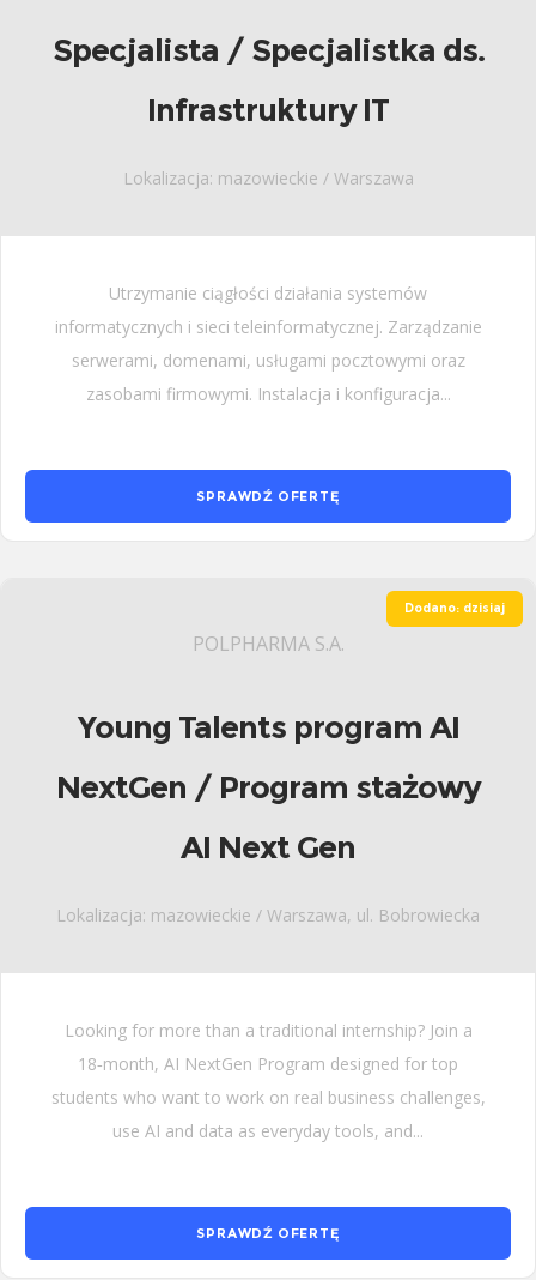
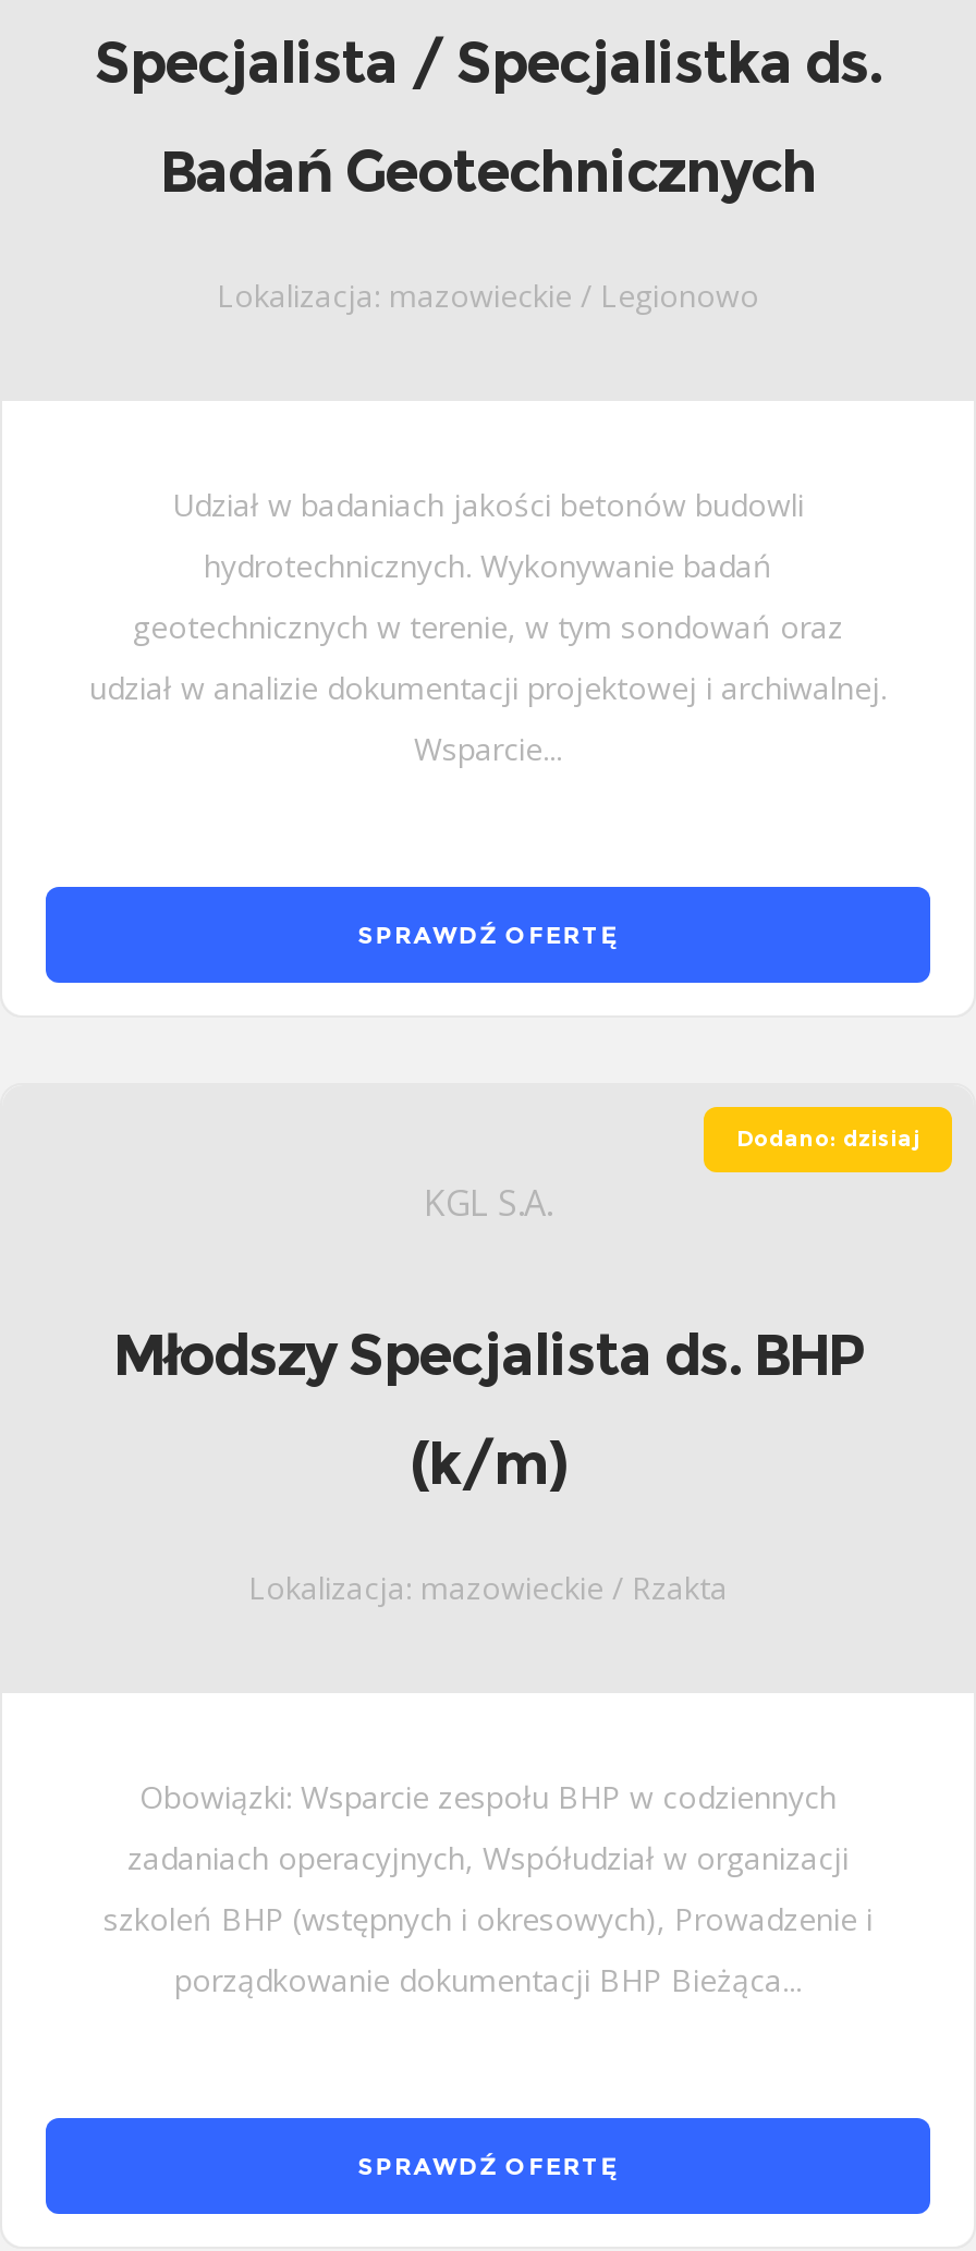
[123,91,413,189] Infrastruktury IT | Lokalizacja: mazowieckie / Warszawa -> [160,137,816,316] Badań Geotechnicznych | Lokalizacja: mazowieckie / Legionowo
[54,282,482,405] Utrzymanie ciągłości działania systemów | informatycznych i sieci teleinformatycznej. Zarządzanie | serwerami, domenami, usługami pocztowymi oraz | zasobami firmowymi. Instalacja i konfiguracja... -> [89,484,887,769] Udział w badaniach jakości betonów budowli | hydrotechnicznych. Wykonywanie badań | geotechnicznych w terenie, w tym sondowań oraz | udział w analizie dokumentacji projektowej i archiwalnej. | Wsparcie...
moved [197,488,505,616] -> [358,919,919,1153]: SPRAWDŹ OFERTĘ | Dodano: dzisiaj
[56,630,480,926] POLPHARMA S.A. | Young Talents program AI | NextGen / Program stażowy | AI Next Gen | Lokalizacja: mazowieckie / Warszawa, ul. Bobrowiecka -> [113,1179,863,1608] KGL S.A. | Młodszy Specjalista ds. BHP | (k/m) | Lokalizacja: mazowieckie / Rzakta
[51,1019,485,1142] Looking for more than a traditional internship? Join a | 18‑month, AI NextGen Program designed for top | students who want to work on real business challenges, | use AI and data as everyday tools, and... -> [103,1776,873,2000] Obowiązki: Wsparcie zespołu BHP w codziennych | zadaniach operacyjnych, Współudział w organizacji | szkoleń BHP (wstępnych i okresowych), Prowadzenie i | porządkowanie dokumentacji BHP Bieżąca...

